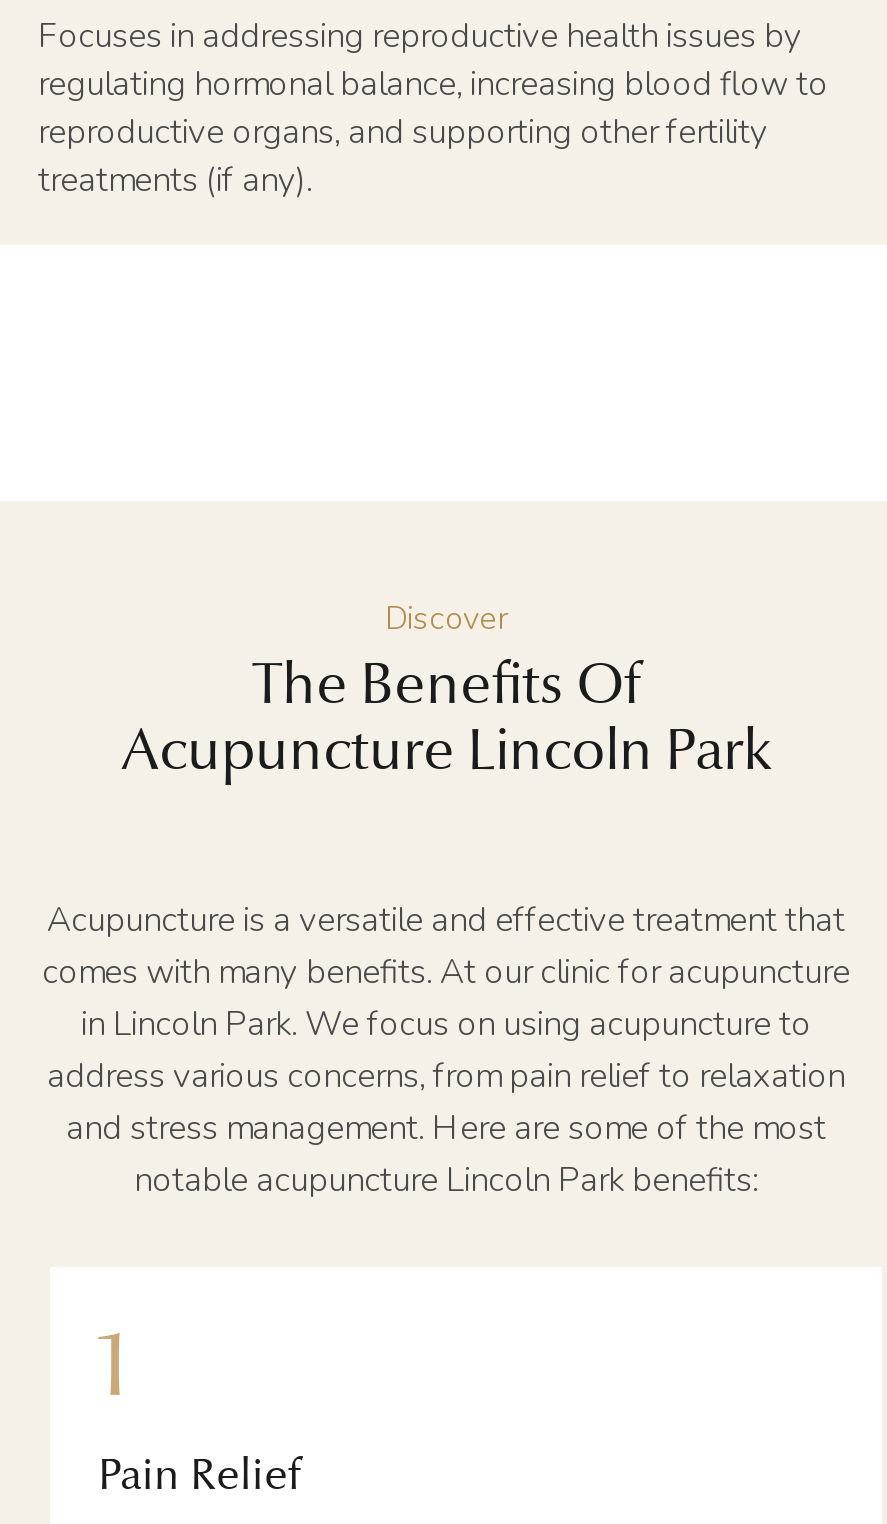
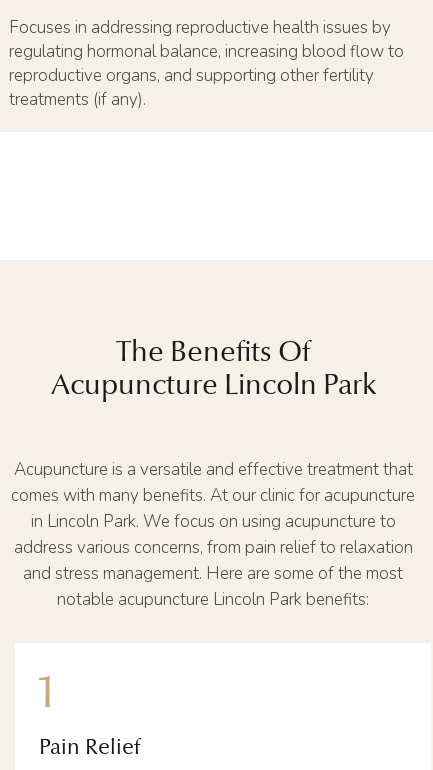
[385,597,507,641] Discover -> none

